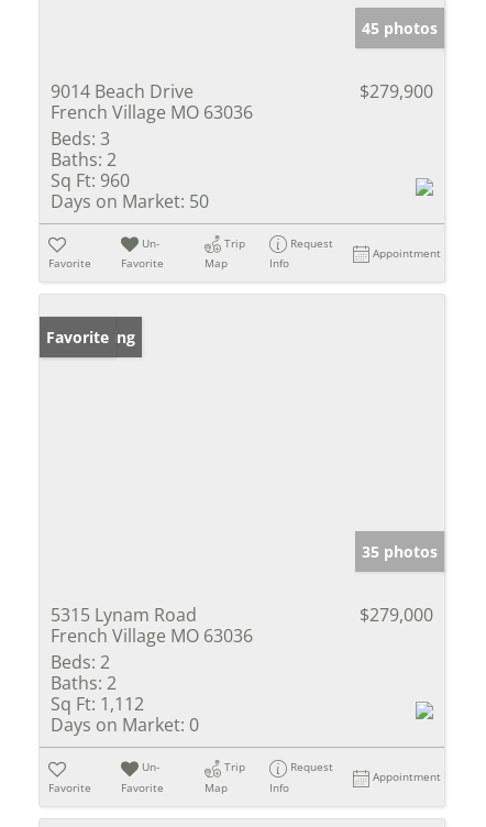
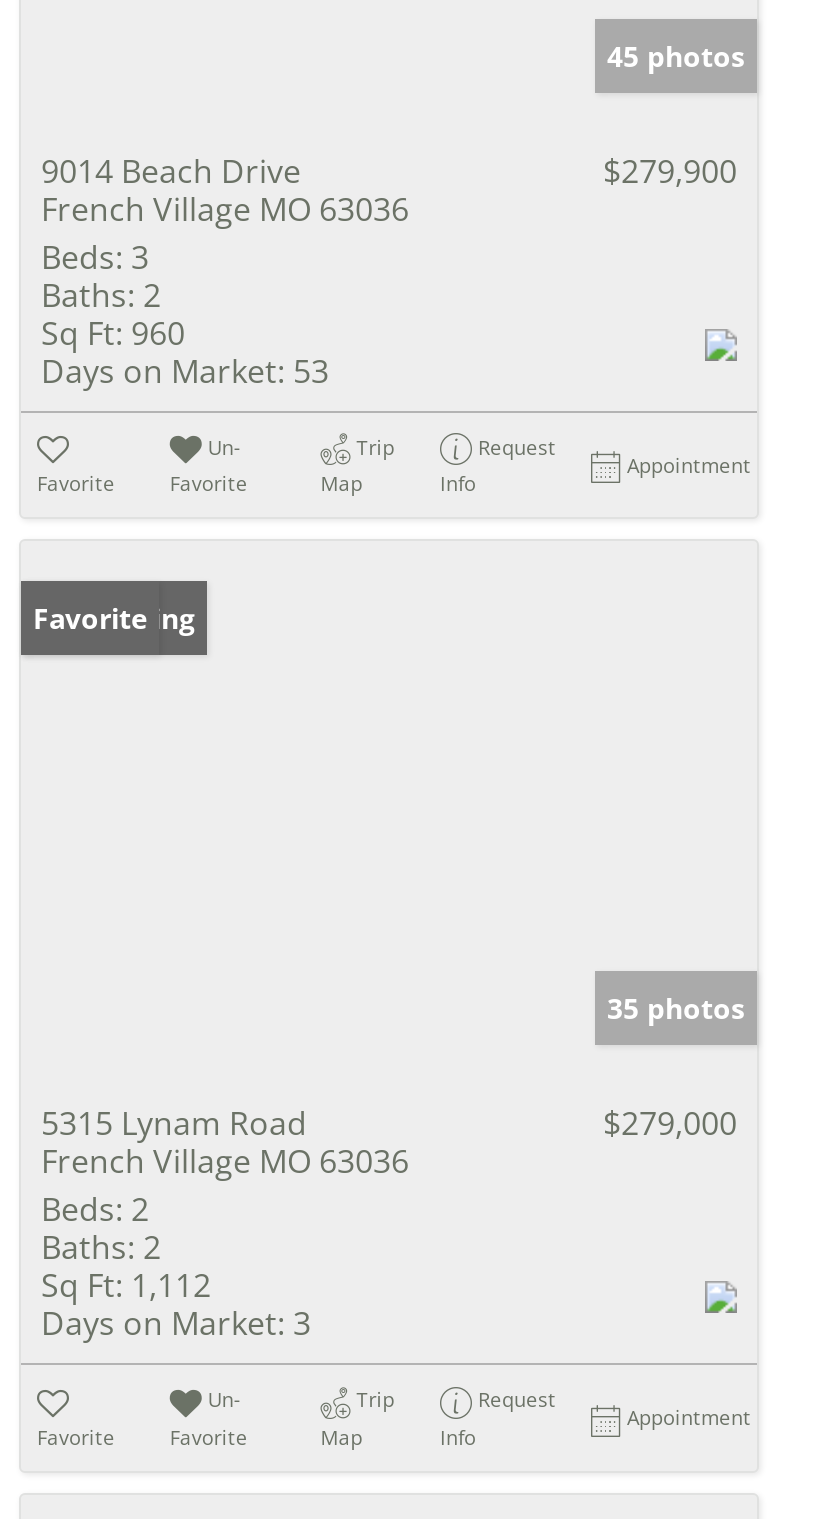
[51,189,209,213] Days on Market: 50 -> [41,349,329,393] Days on Market: 53
[51,713,199,737] Days on Market: 0 -> [41,1302,311,1346] Days on Market: 3

